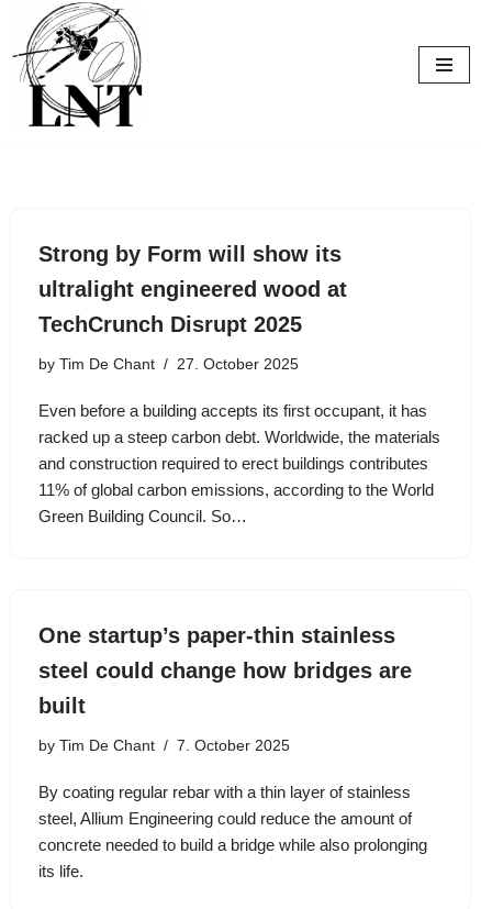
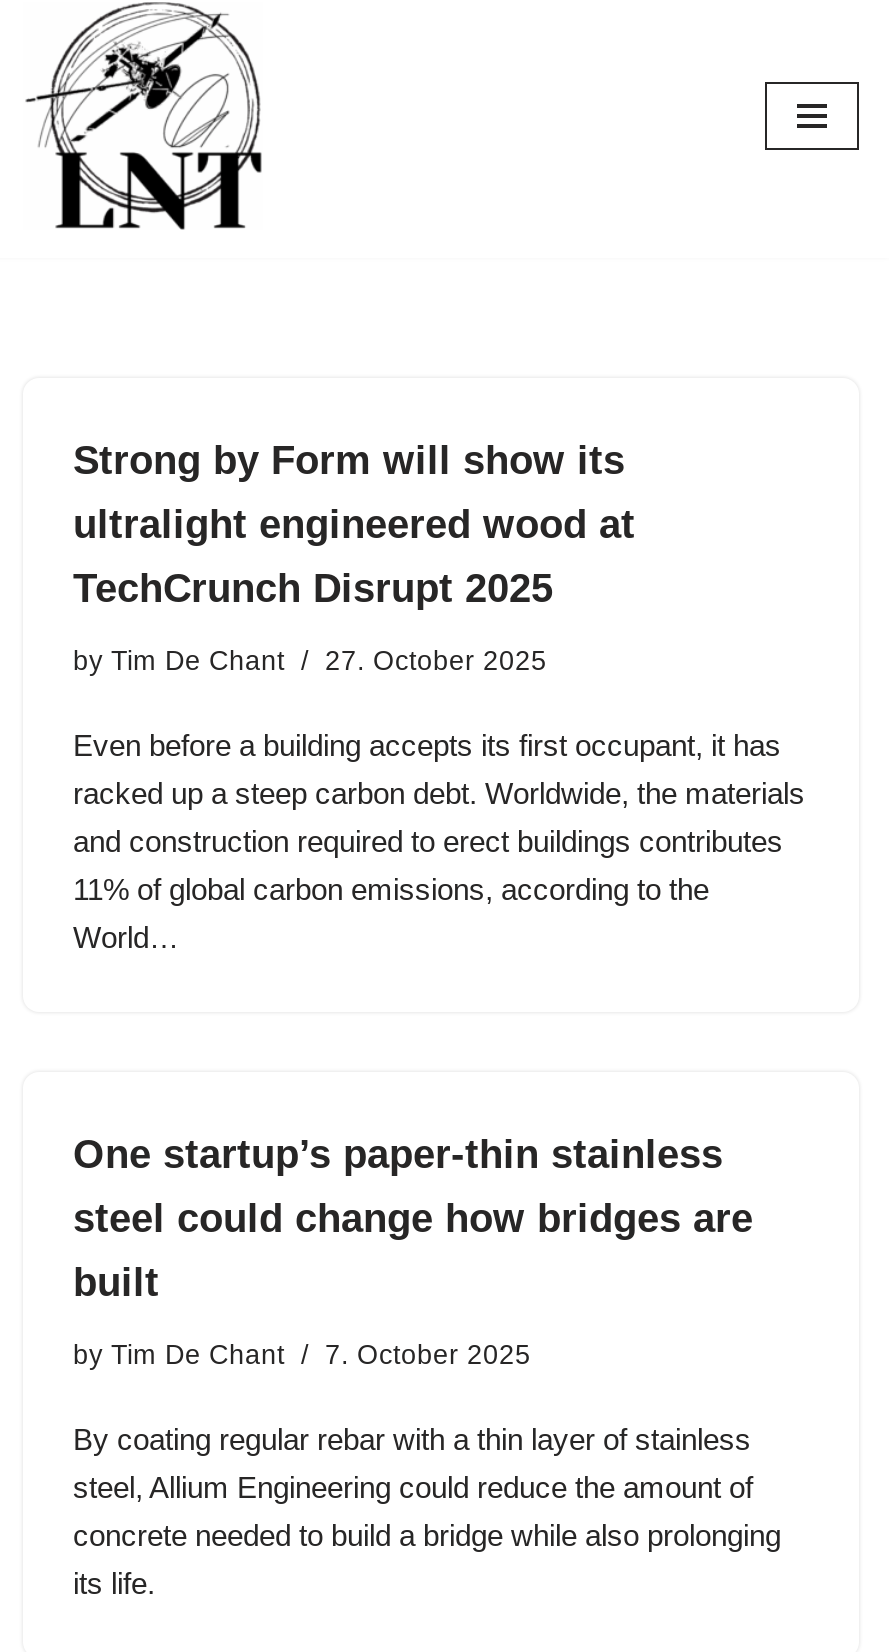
[38,480,434,525] 11% of global carbon emissions, according to the World | Green Building Council. So… -> [73,872,709,954] 11% of global carbon emissions, according to the | World…

